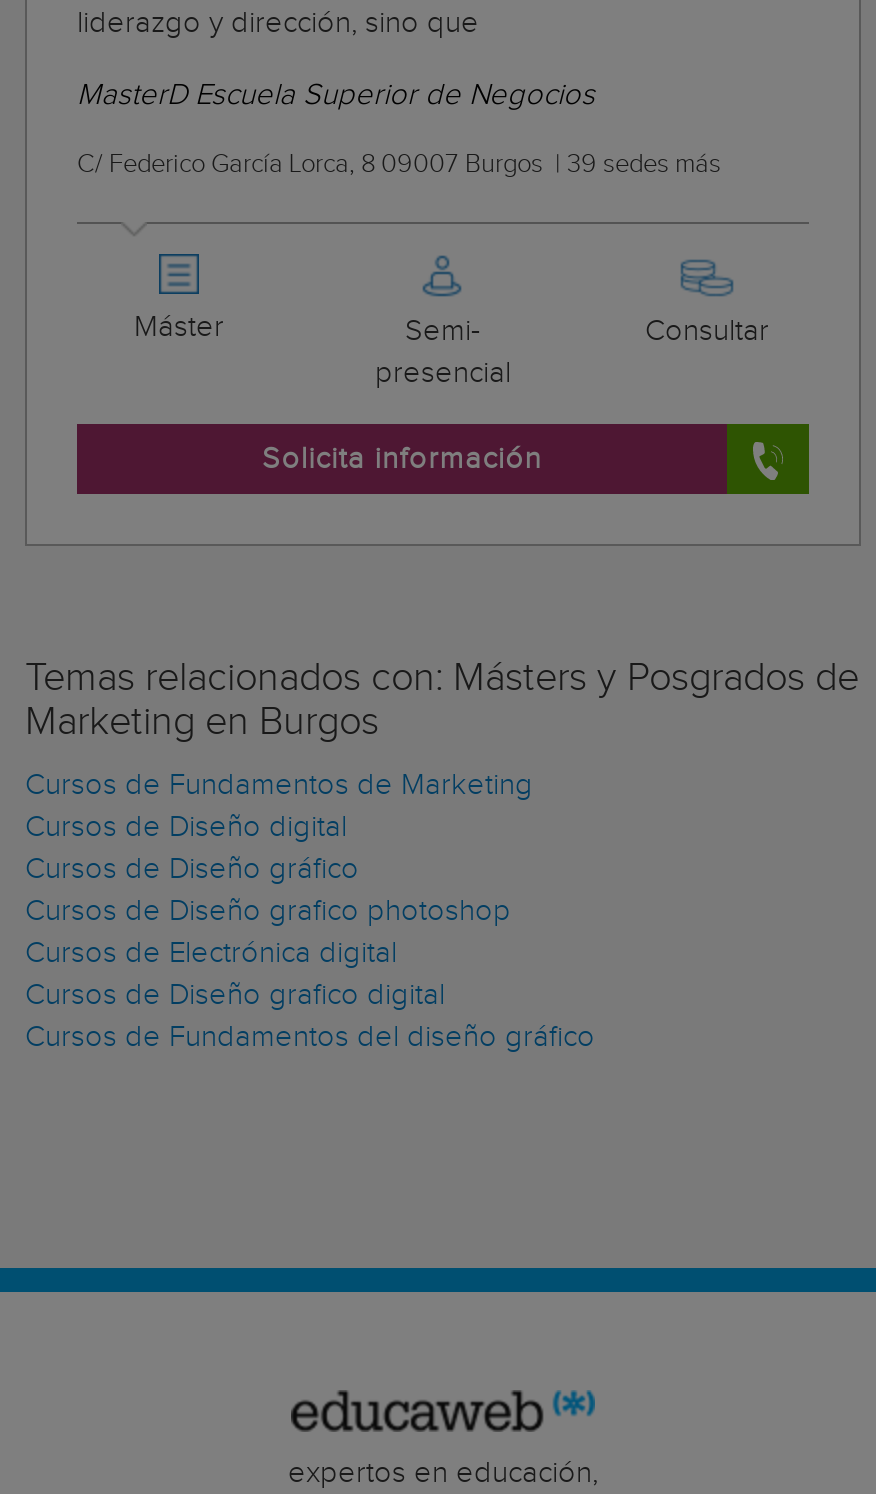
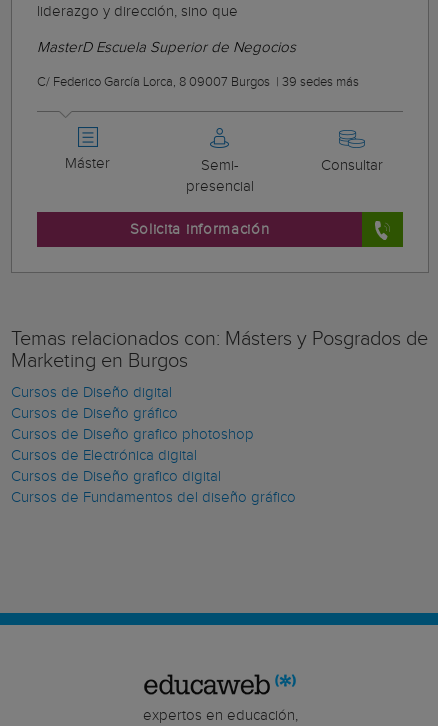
[25,768,533,802] Cursos de Fundamentos de Marketing -> none

